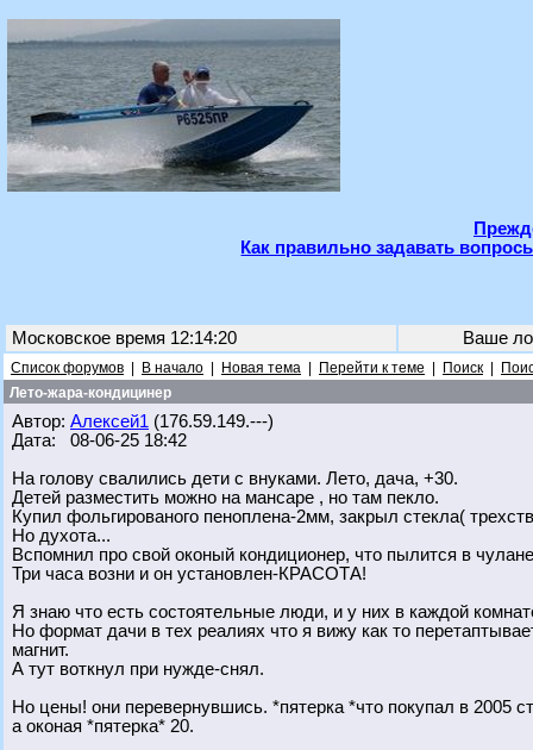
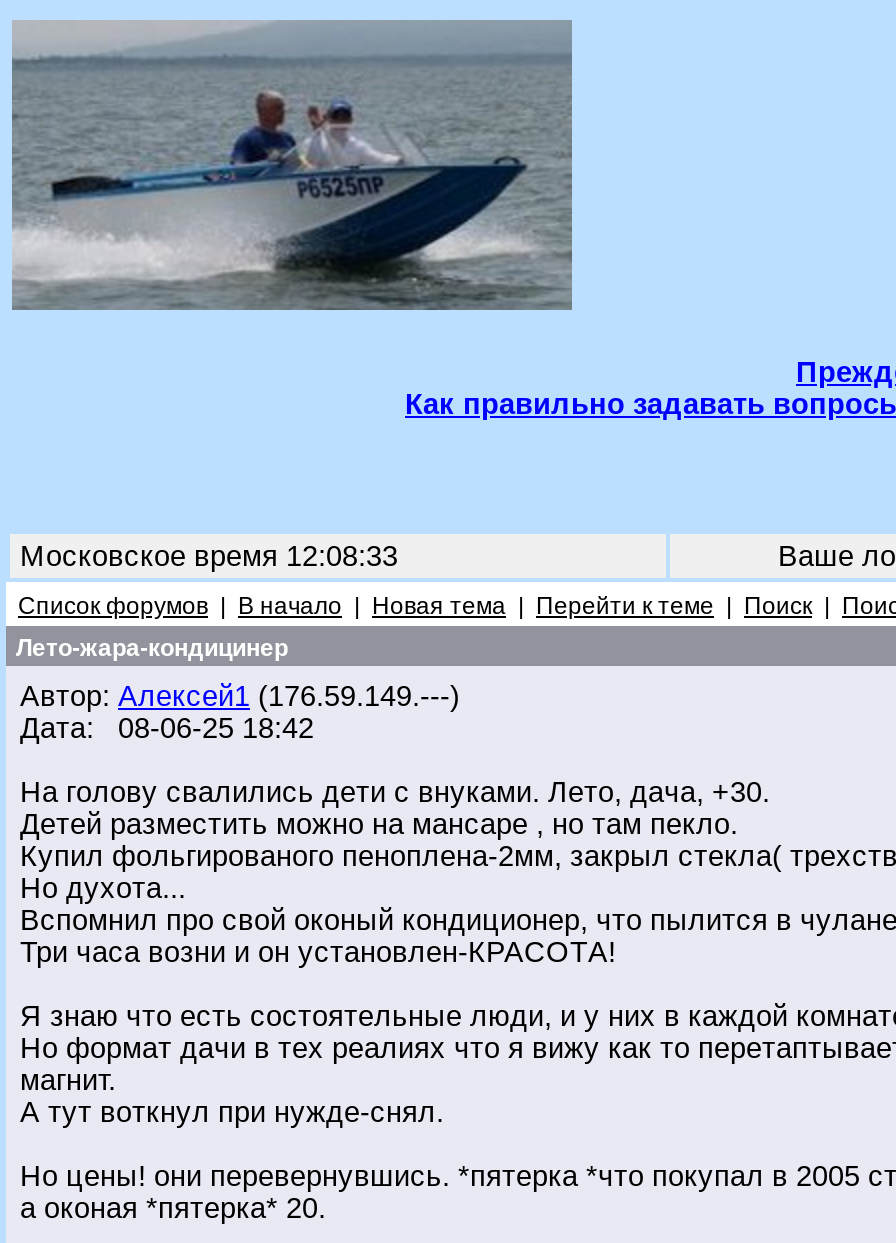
[7,329,242,348] Московское время 12:14:20 -> [12,540,406,572] Московское время 12:08:33

